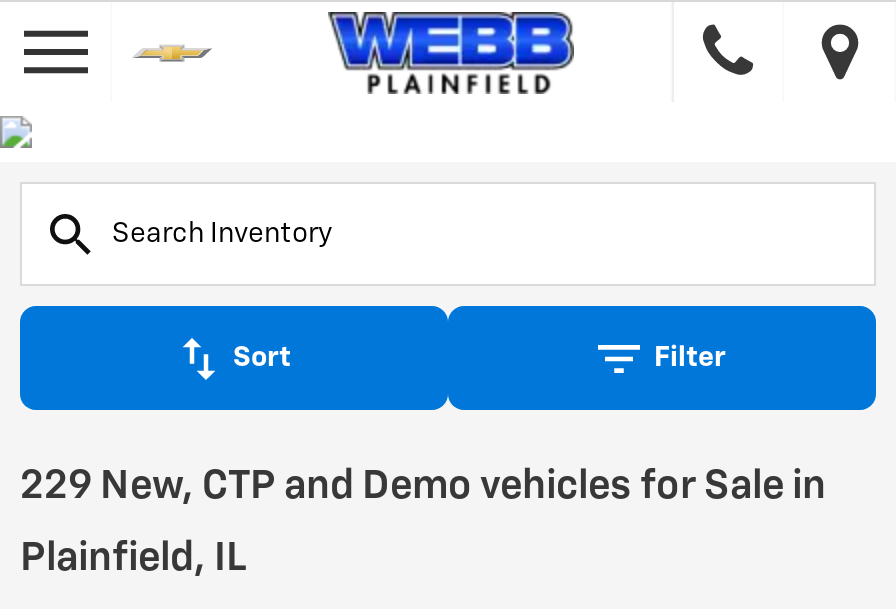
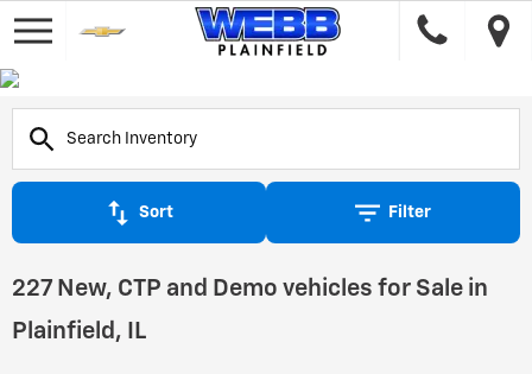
[20,466,826,506] 229 New, CTP and Demo vehicles for Sale in -> [12,277,488,300] 227 New, CTP and Demo vehicles for Sale in

